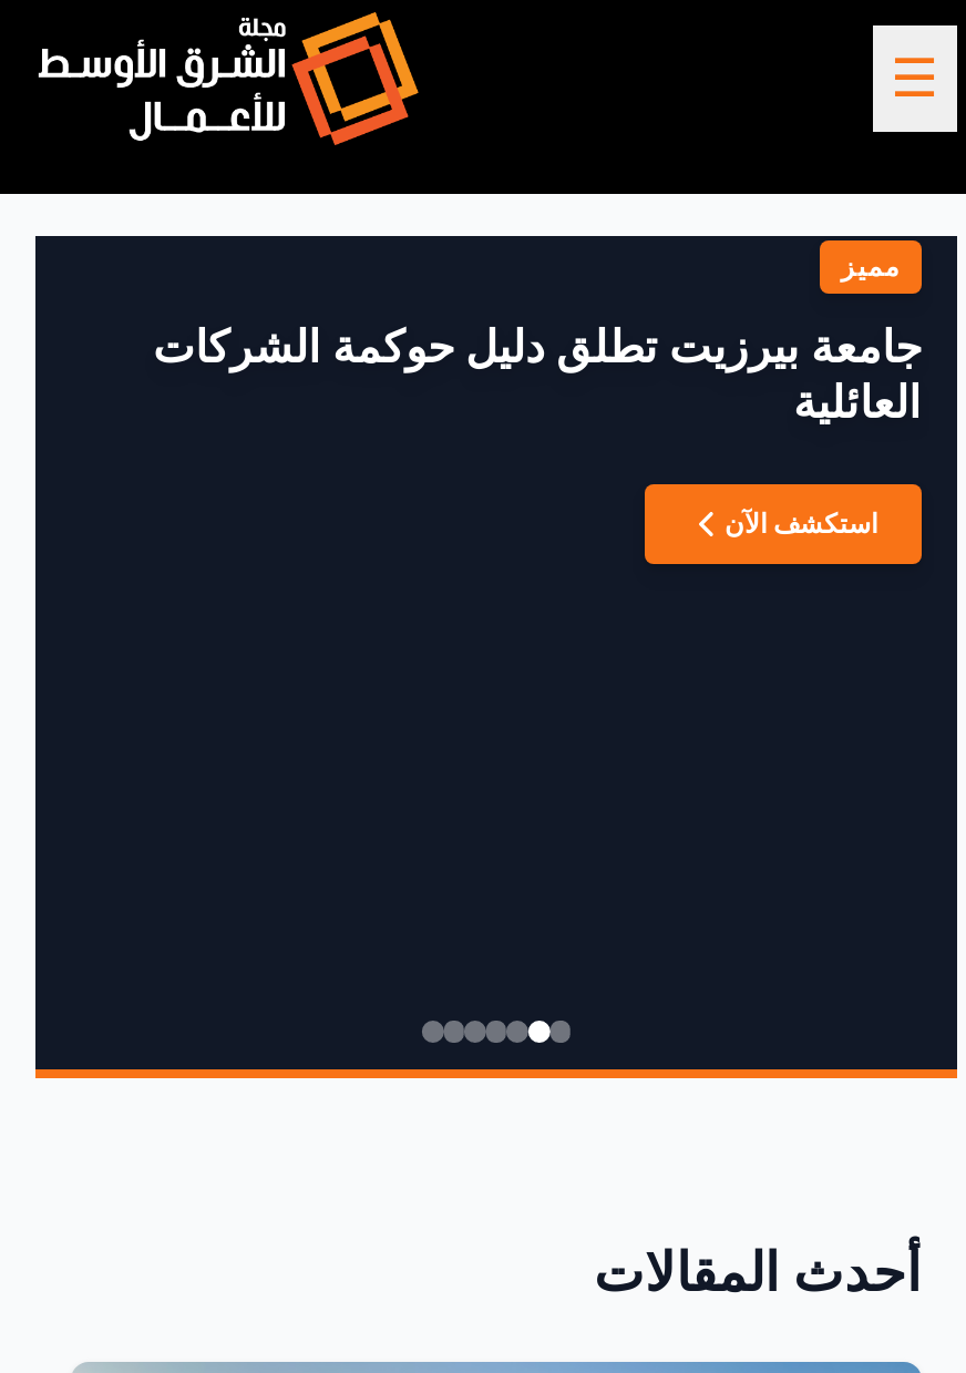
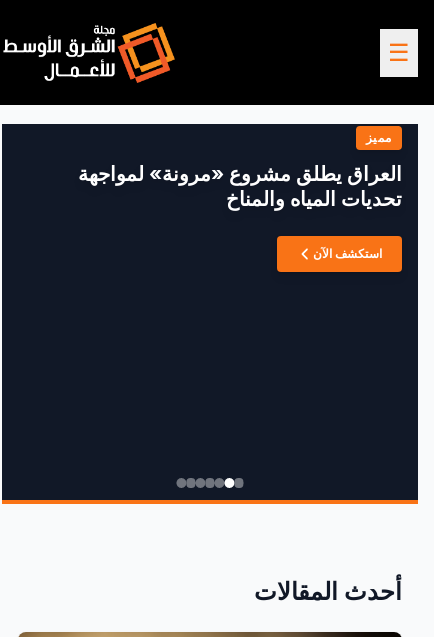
[153,320,922,429] جامعة بيرزيت تطلق دليل حوكمة الشركات | العائلية -> [78,162,402,211] العراق يطلق مشروع «مرونة» لمواجهة | تحديات المياه والمناخ

